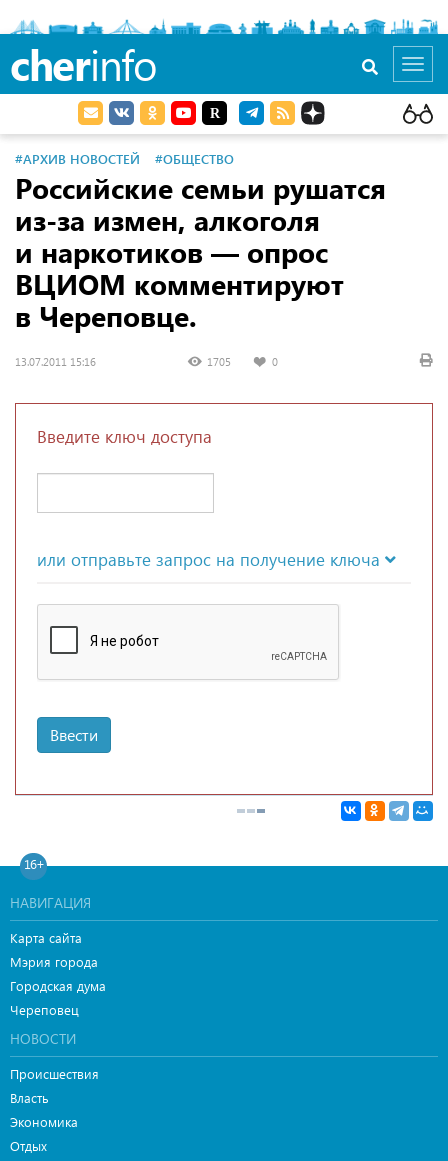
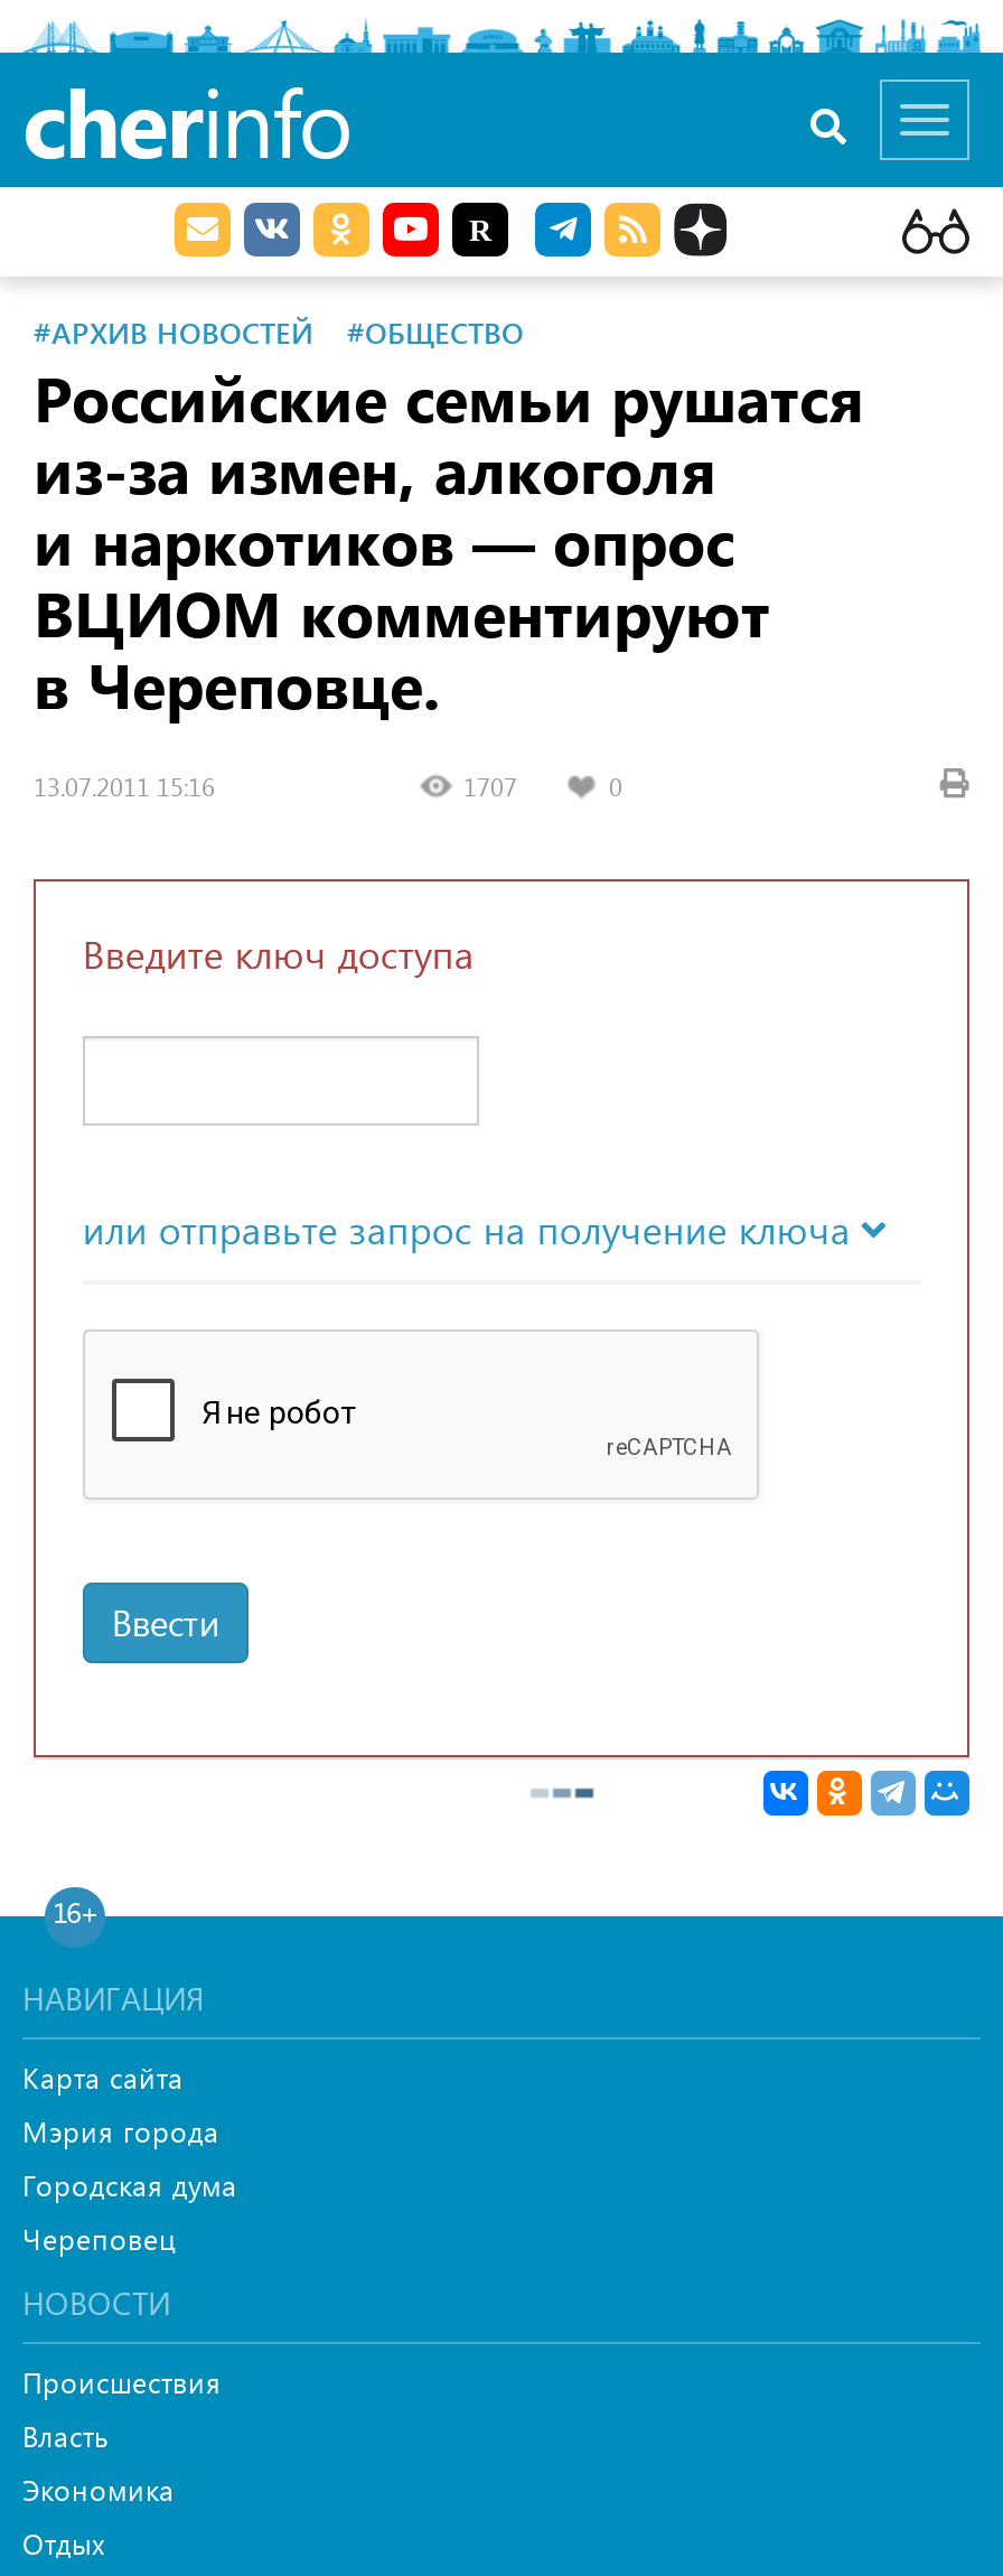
[204,355,231,368] 1705 -> [457,772,517,801] 1707

